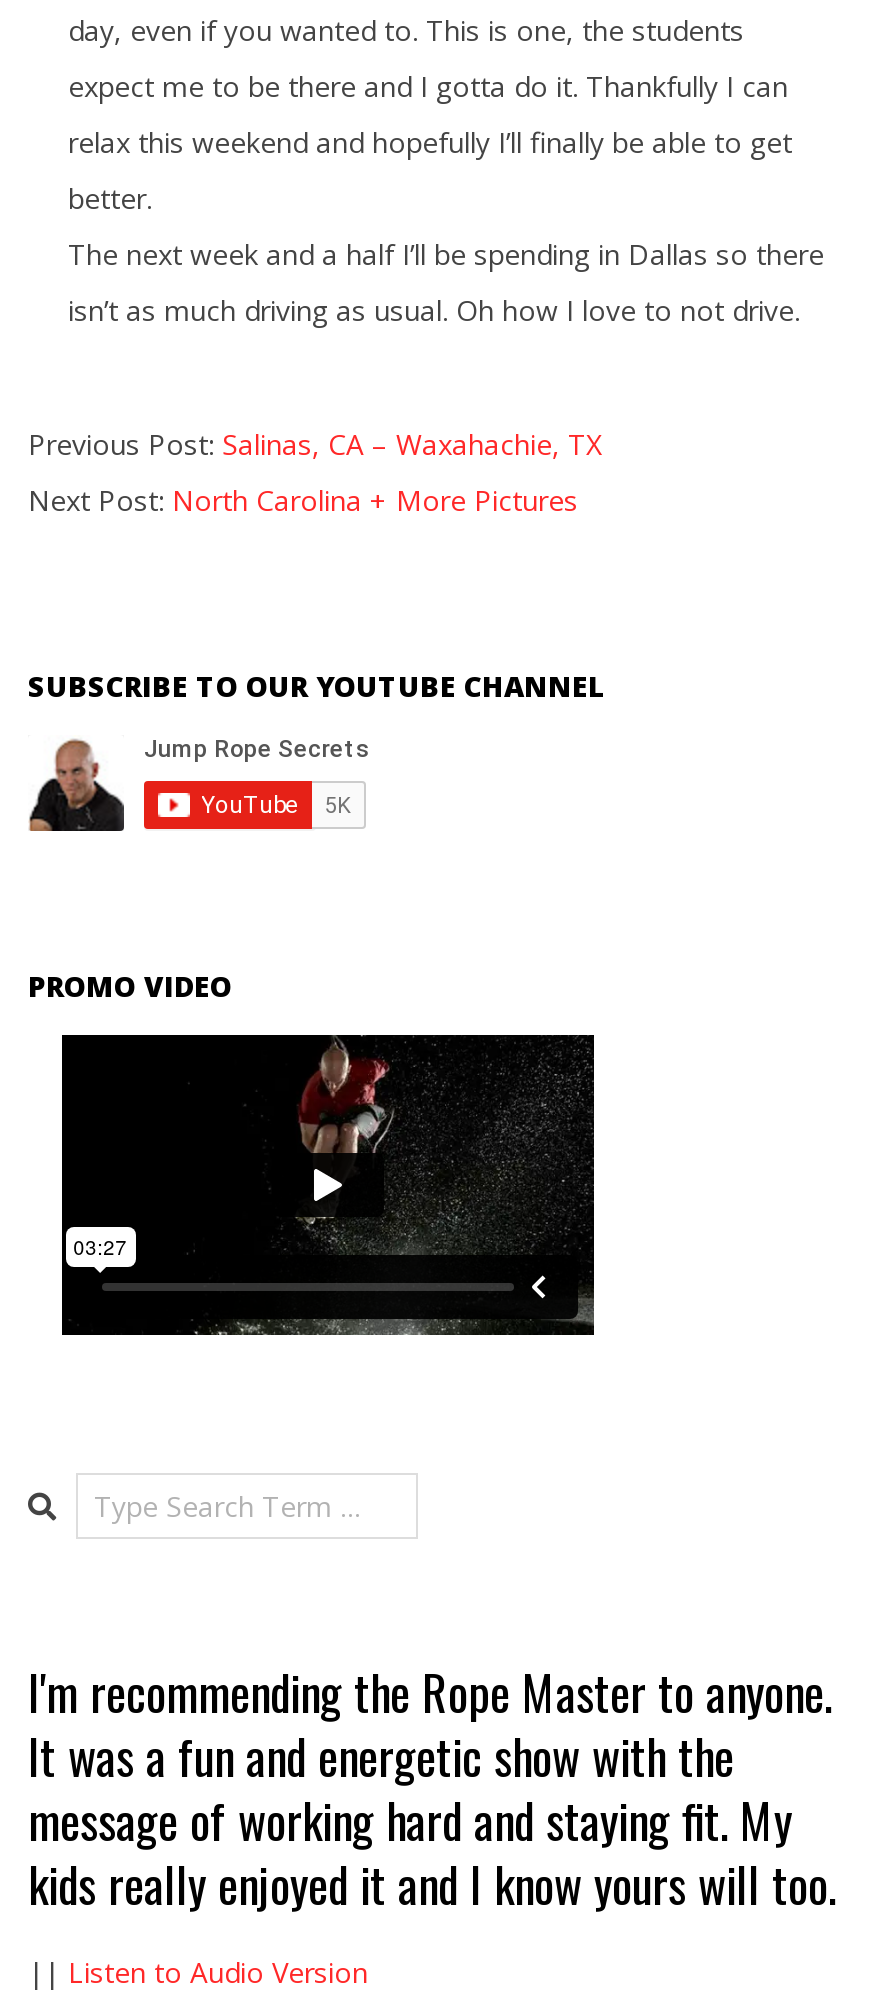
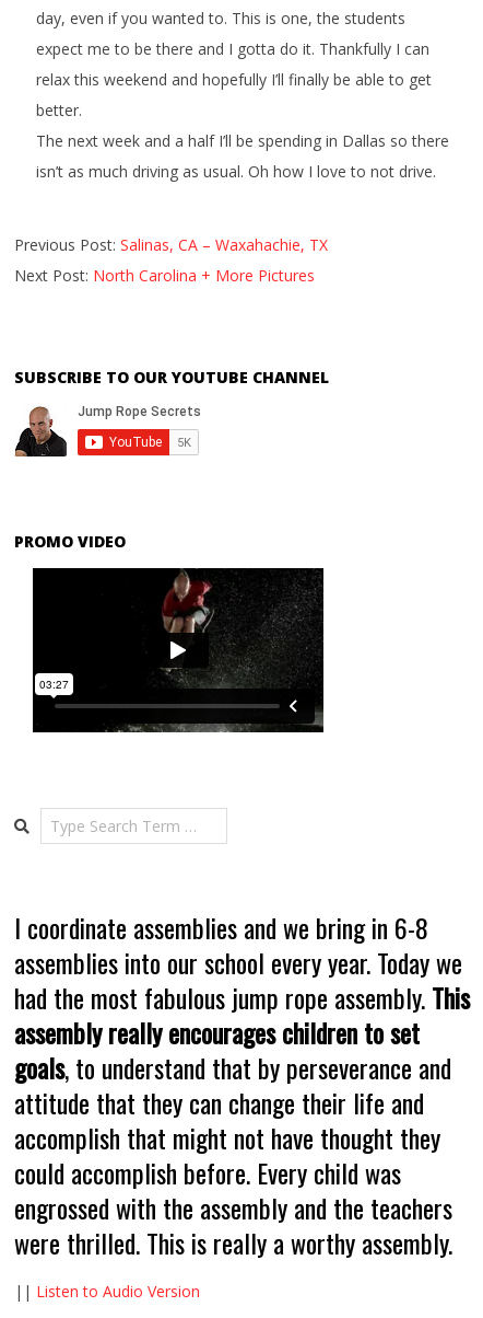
[28,1655,836,1919] I'm recommending the Rope Master to anyone. | It was a fun and energetic show with the | message of working hard and staying fit. My | kids really enjoyed it and I know yours will too. -> [14,907,470,1262] I coordinate assemblies and we bring in 6-8 | assemblies into our school every year. Today we | had the most fabulous jump rope assembly. This | assembly really encourages children to set | goals, to understand that by perseverance and | attitude that they can change their life and | accomplish that might not have thought they | could accomplish before. Every child was | engrossed with the assembly and the teachers | were thrilled. This is really a worthy assembly.

